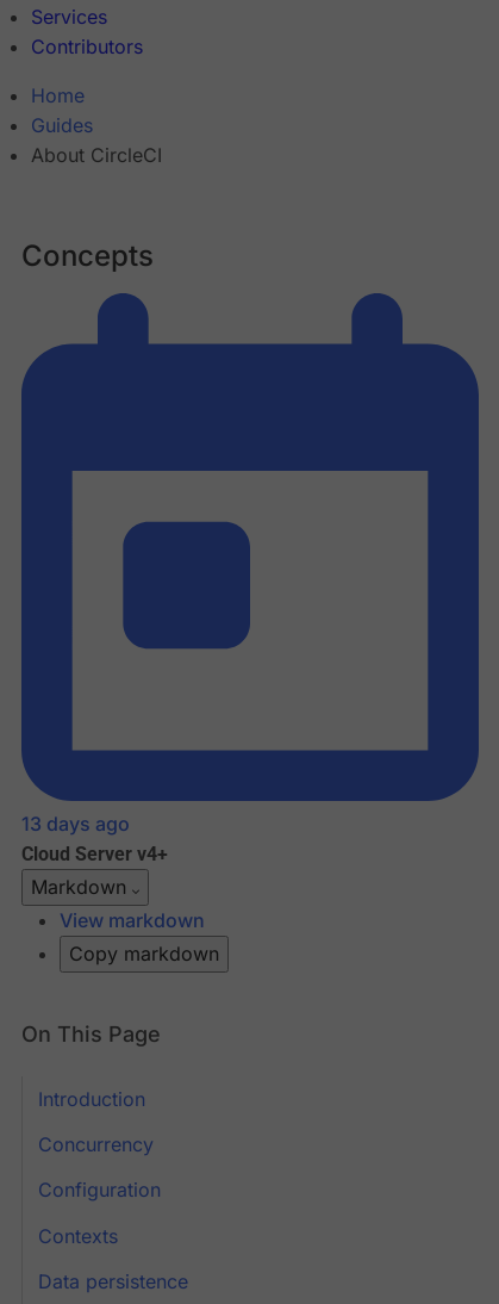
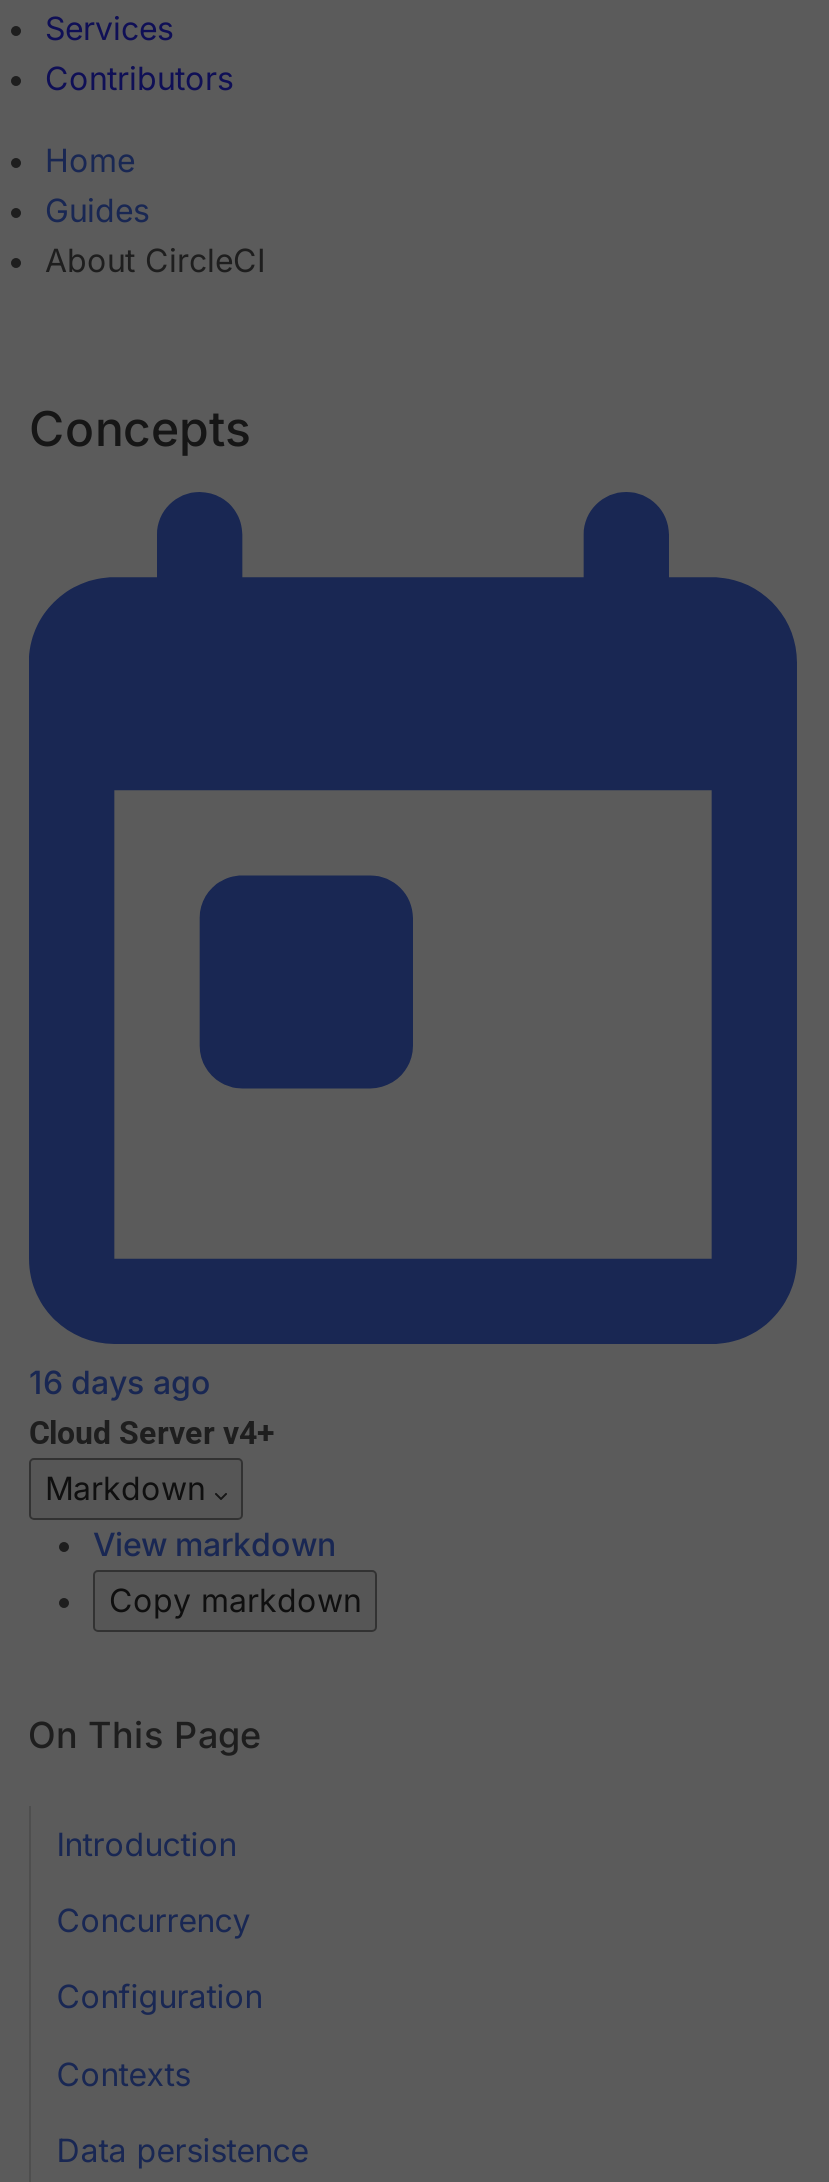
[21,812,130,836] 13 days ago -> [29,1363,211,1403] 16 days ago

